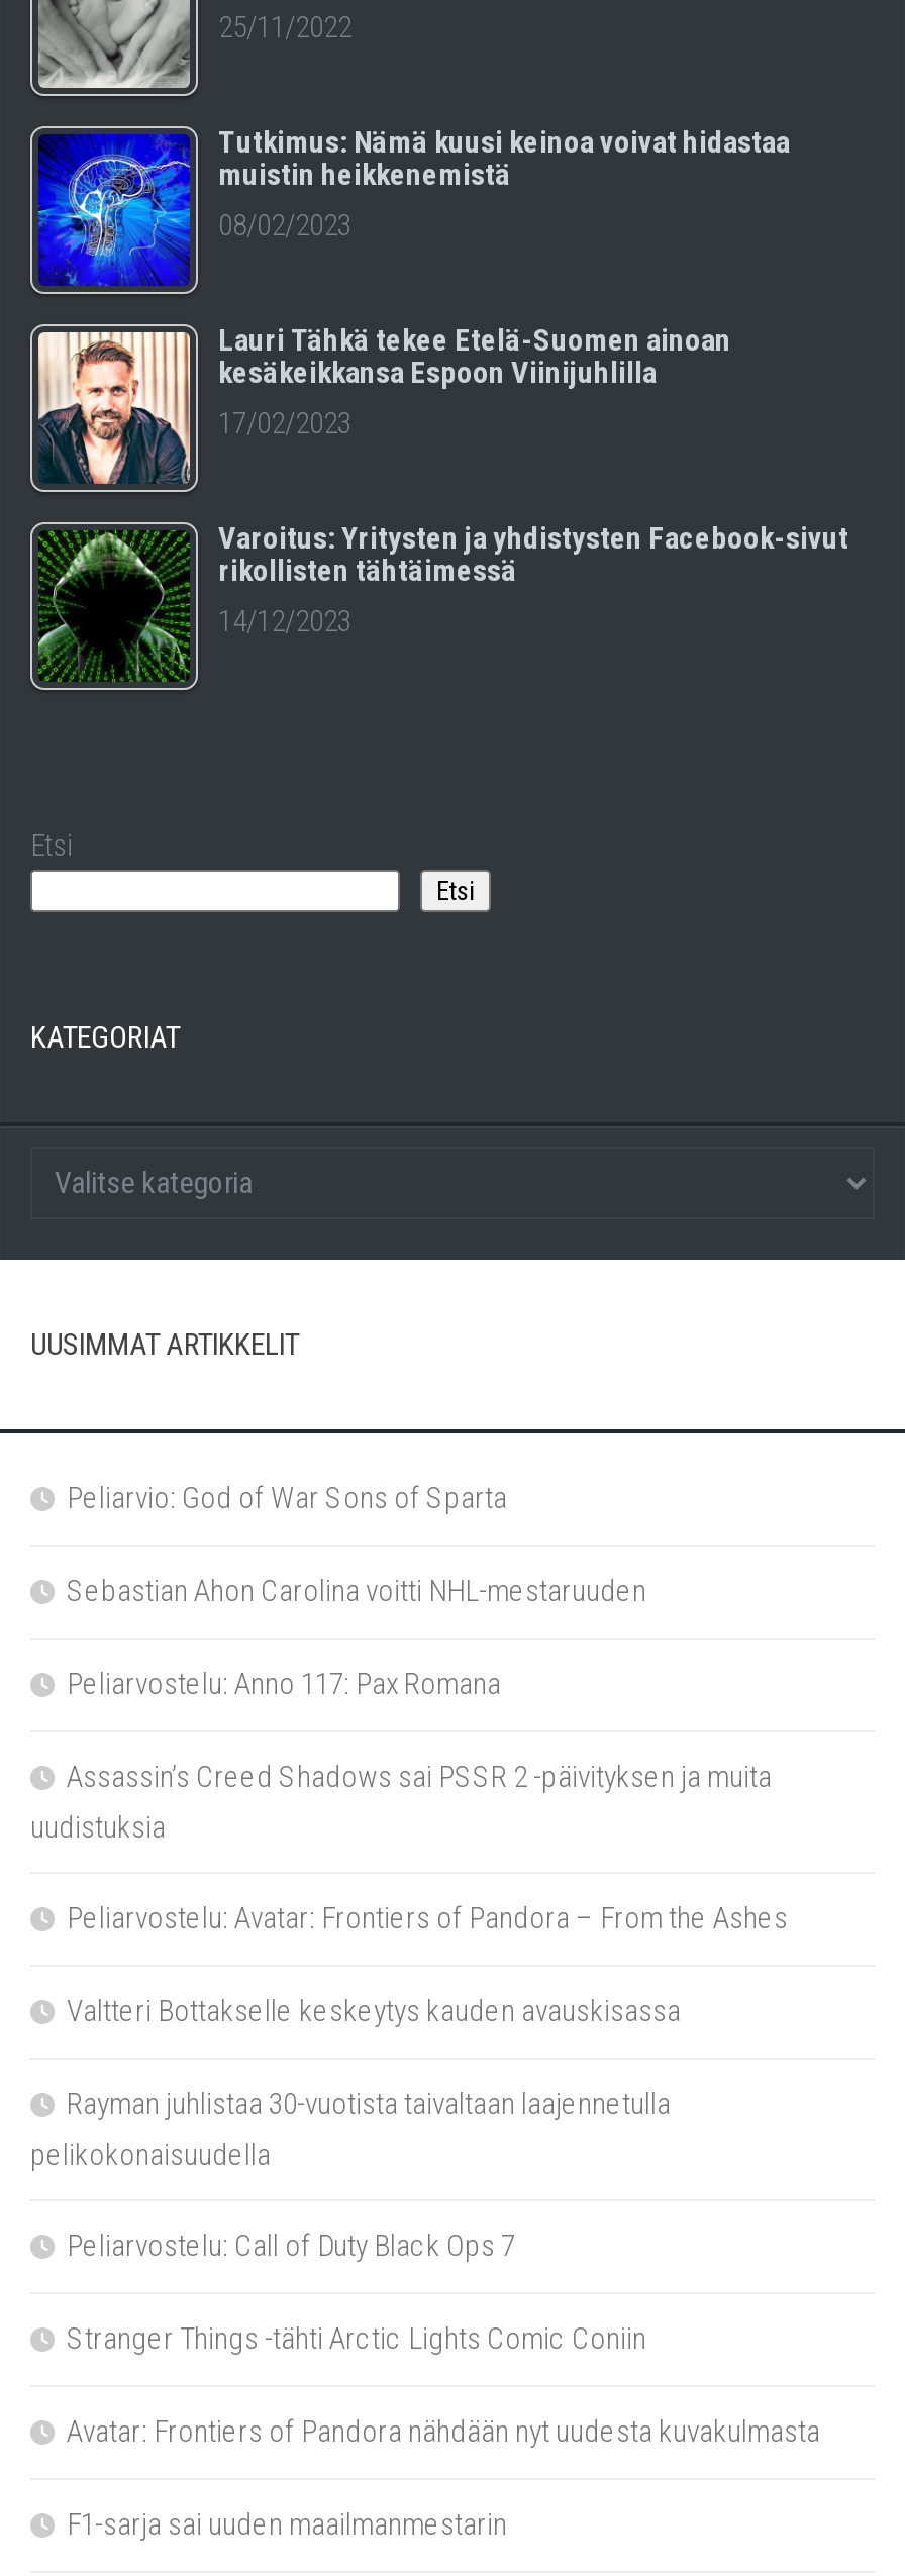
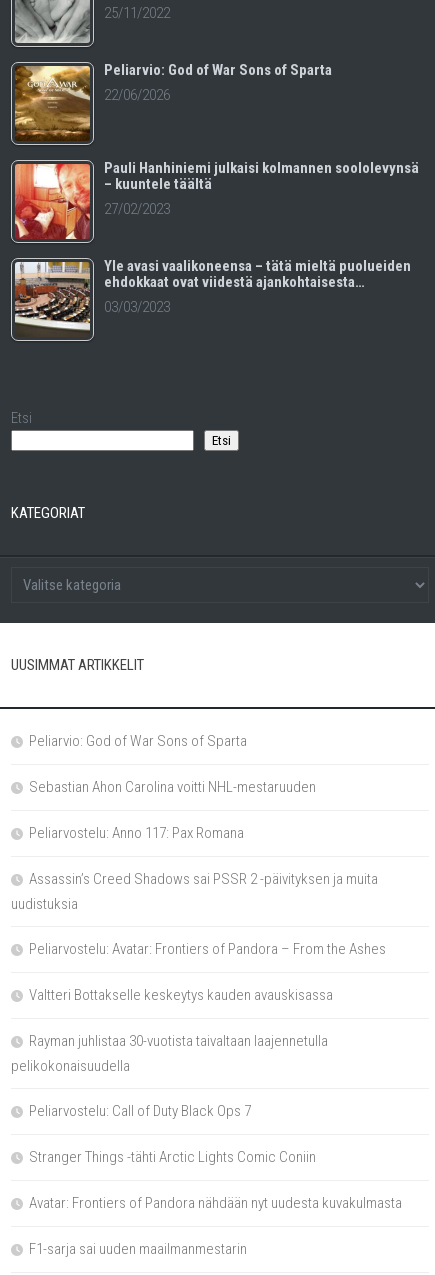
[36,123,790,287] [image] | Tutkimus: Nämä kuusi keinoa voivat hidastaa | muistin heikkenemistä | 08/02/2023 -> [14,61,332,142] [image] | Peliarvio: God of War Sons of Sparta | 22/06/2026
[36,321,731,485] [image] | Lauri Tähkä tekee Etelä-Suomen ainoan | kesäkeikkansa Espoon Viinijuhlilla | 17/02/2023 -> [14,159,419,240] [image] | Pauli Hanhiniemi julkaisi kolmannen soololevynsä | – kuuntele täältä | 27/02/2023
[36,519,848,681] [image] | Varoitus: Yritysten ja yhdistysten Facebook-sivut | rikollisten tähtäimessä | 14/12/2023 -> [14,257,411,337] [image] | Yle avasi vaalikoneensa – tätä mieltä puolueiden | ehdokkaat ovat viidestä ajankohtaisesta… | 03/03/2023

